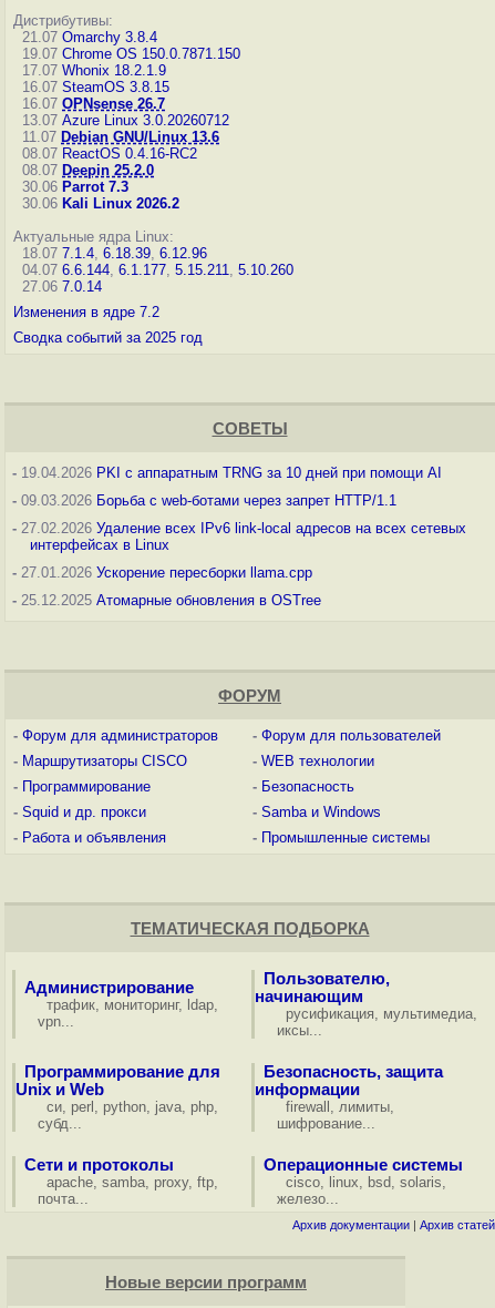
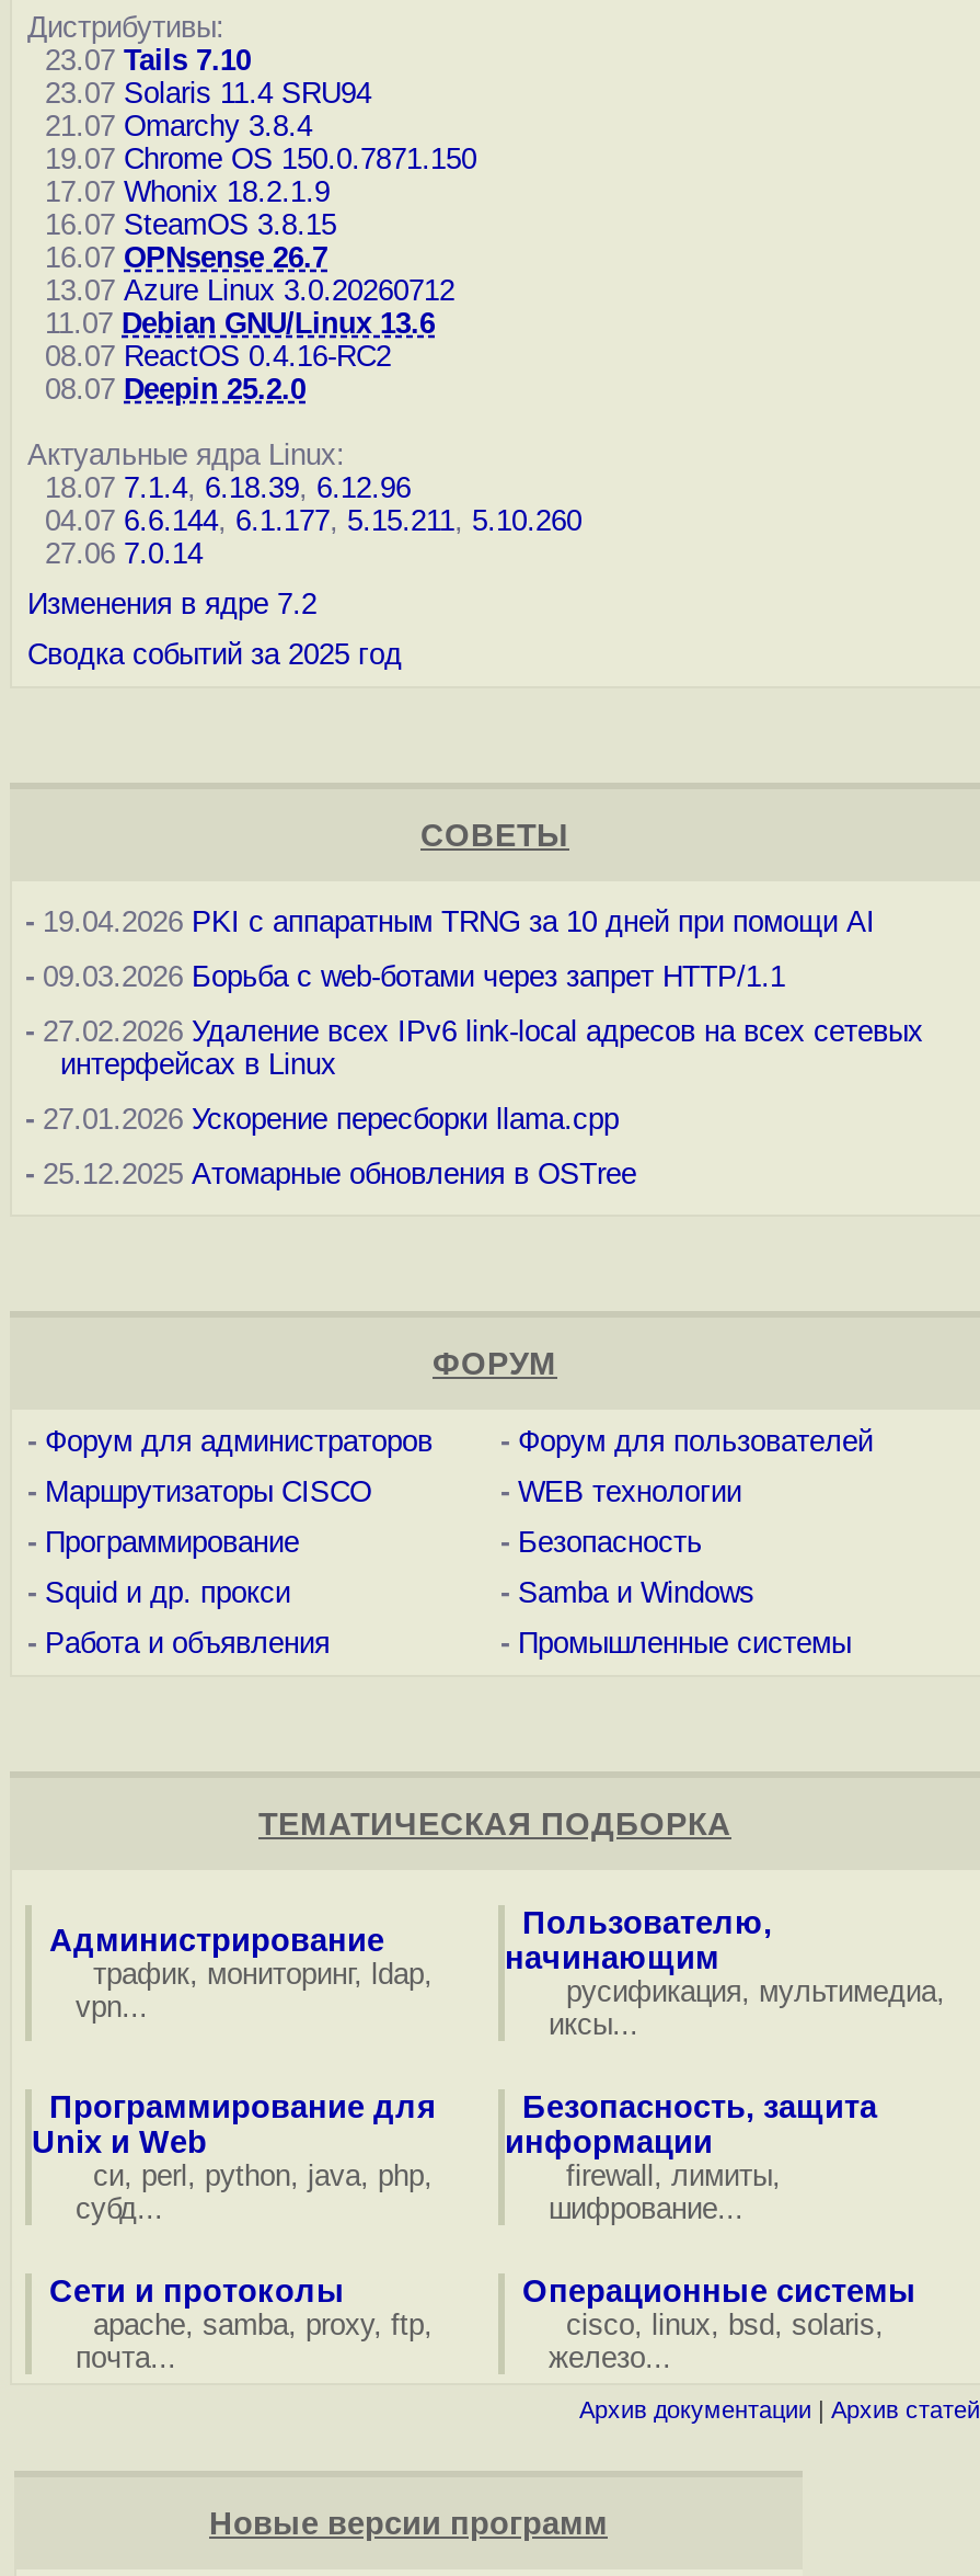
none -> [27,44,371,110] 23.07 Tails 7.10 | 23.07 Solaris 11.4 SRU94
moved [13,29,240,178] -> [27,110,476,406]: 21.07 Omarchy 3.8.4 | 19.07 Chrome OS 150.0.7871.150 | 17.07 Whonix 18.2.1.9 | ... | 08.07 ReactOS 0.4.16-RC2 | 08.07 Deepin 25.2.0
[13,178,179,212] 30.06 Parrot 7.3 | 30.06 Kali Linux 2026.2 -> none

